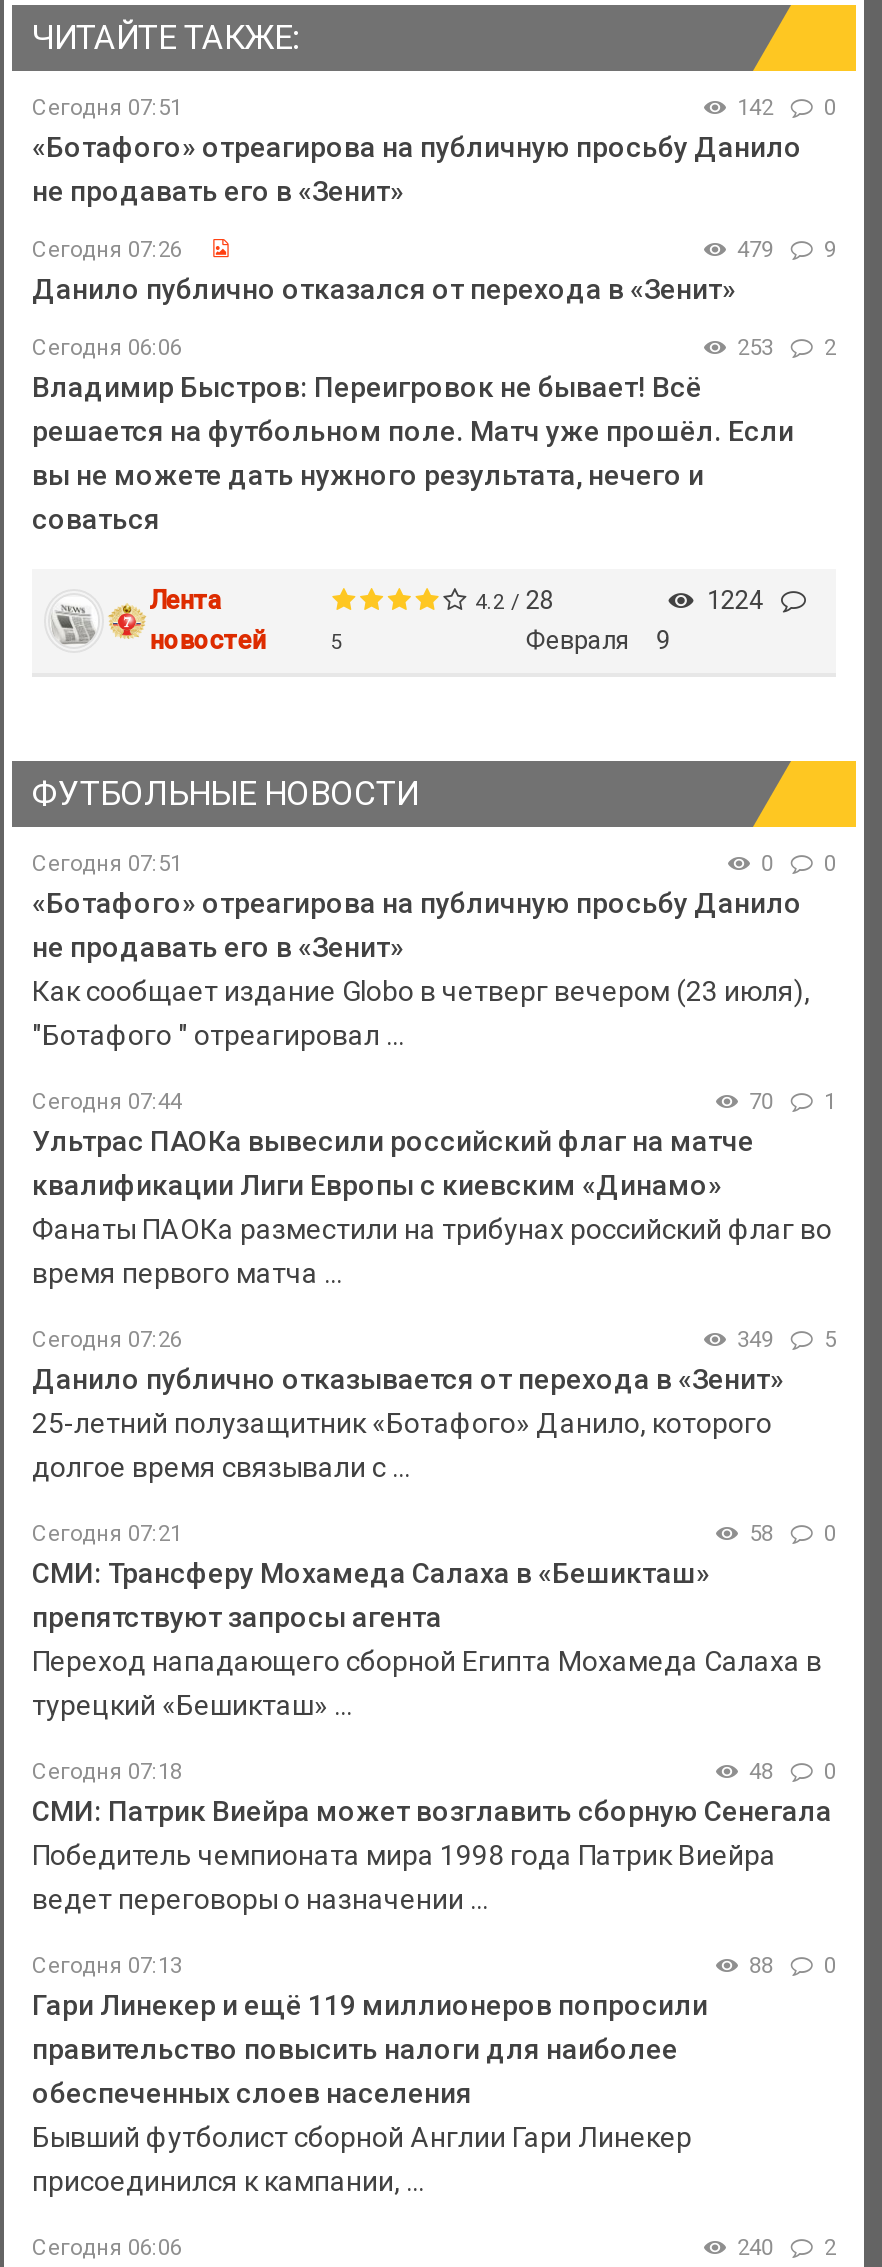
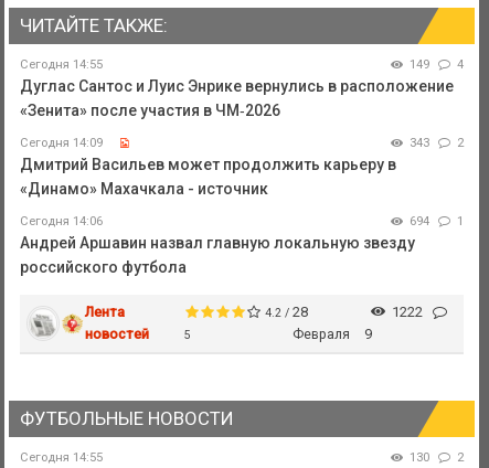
[32,95,836,360] Сегодня 07:51 | 142 | 0 | «Ботафого» отреагирова на публичную просьбу Данило | не продавать его в «Зенит» | Сегодня 07:26 | 479 | 9 | Данило публично отказался от перехода в «Зенит» | Сегодня 06:06 | 253 -> [20,57,464,150] Сегодня 14:55 | 149 | 4 | Дуглас Сантос и Луис Энрике вернулись в расположение | «Зенита» после участия в ЧМ‑2026 | Сегодня 14:09 | 343
[32,370,794,534] Владимир Быстров: Переигровок не бывает! Всё | решается на футбольном поле. Матч уже прошёл. Если | вы не можете дать нужного результата, нечего и | соваться -> [20,155,464,276] Дмитрий Васильев может продолжить карьеру в | «Динамо» Махачкала - источник | Сегодня 14:06 | 694 | 1 | Андрей Аршавин назвал главную локальную звезду | российского футбола
[707,585,769,615] 1224 -> [392,303,426,320] 1222
[32,851,836,2261] Сегодня 07:51 | 0 | 0 | «Ботафого» отреагирова на публичную просьбу Данило | не продавать его в «Зенит» | Как сообщaeт издание Globo в четверг вечером (23 июля), | "Ботафого " отреагировал ... | Сегодня 07:44 | 70 | 1 | Ультрас ПАОКа вывесили российский флаг на матче | квалификации Лиги Европы с киевским «Динамо» | Фанаты ПАОКа разместили на трибунах российский флаг во | время первого матча ... | Сегодня 07:26 | 349 | 5 | Данило публично отказывается от перехода в «Зенит» | 25-летний полузащитник «Ботафого» Данило, которого | долгое время связывали с ... | Сегодня 07:21 | 58 | 0 | СМИ: Трансферу Мохамеда Салаха в «Бешикташ» | препятствуют запросы агента | Переход нападающего сборной Египта Мохамеда Салаха в | турецкий «Бешикташ» ... | Сегодня 07:18 | 48 | 0 | СМИ: Патрик Виейра может возглавить сборную Сенегала | Победитель чемпионата мира 1998 года Патрик Виейра | ведет переговоры о назначении ... | Сегодня 07:13 | 88 | 0 | Гари Линекер и ещё 119 миллионеров попросили | правительство повысить налоги для наиболее | обеспеченных слоев населения | Бывший футболист сборной Англии Гари Линекер | присоединился к кампании, ... | Сегодня 06:06 | 240 -> [20,450,432,465] Сегодня 14:55 | 130

